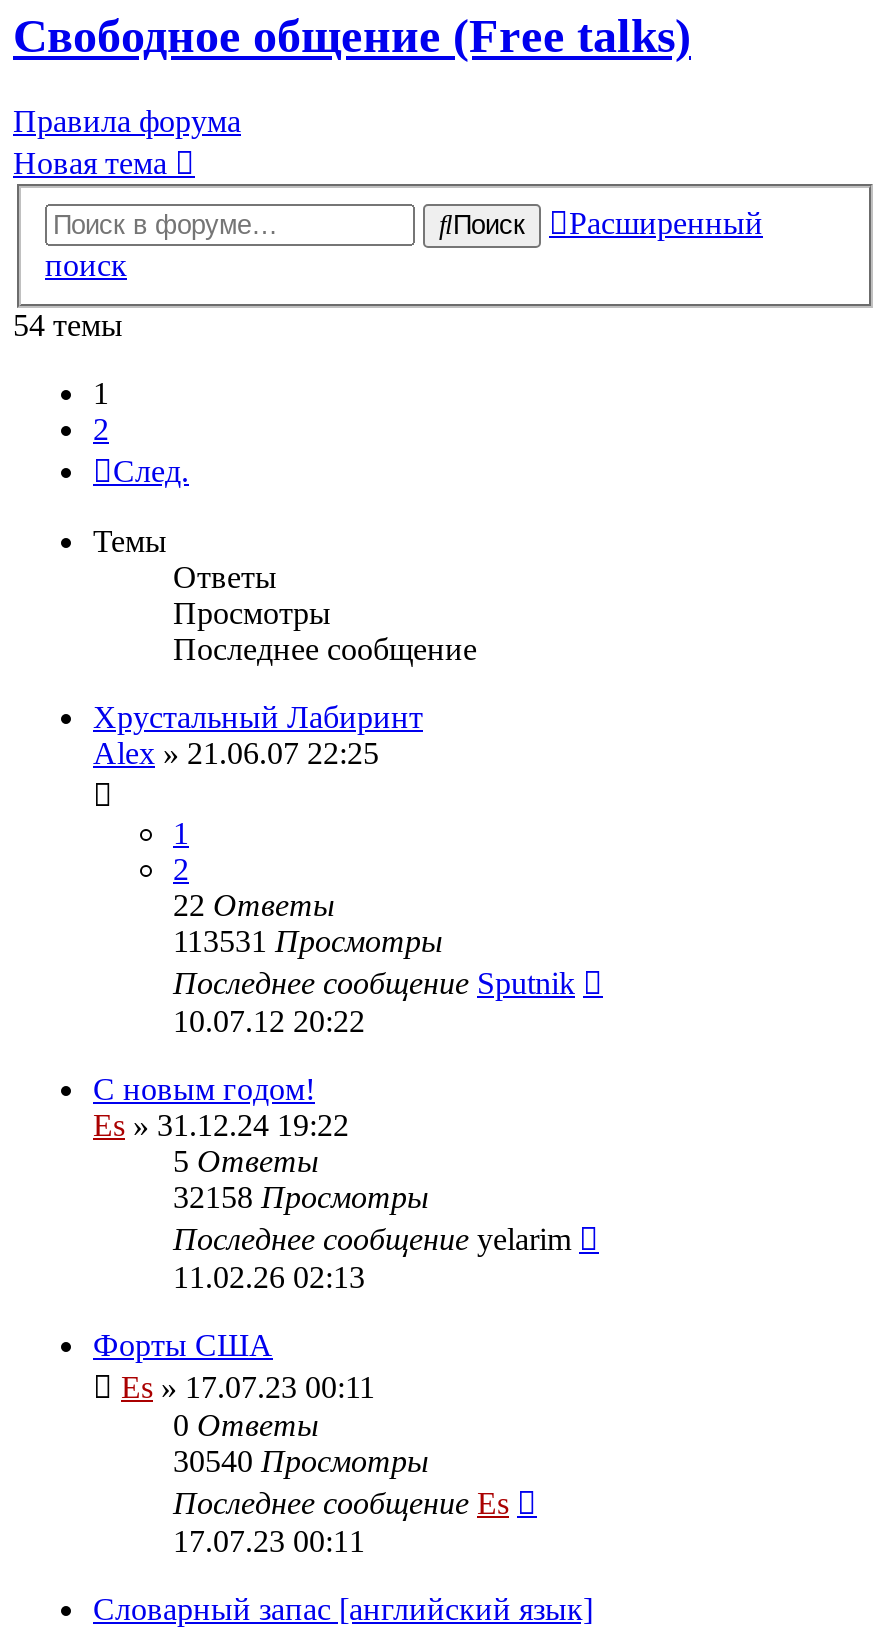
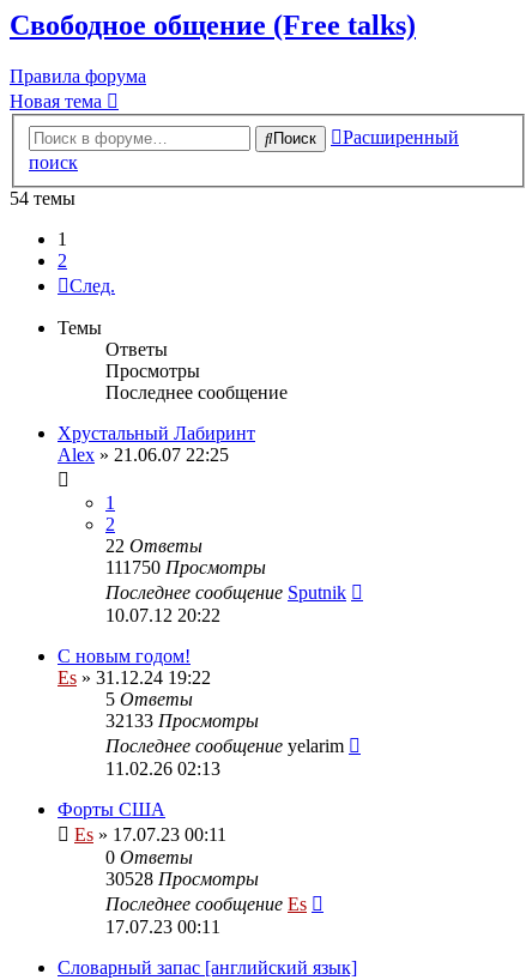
[173,924,443,958] 113531 Просмотры -> [105,557,266,577] 111750 Просмотры
[173,1180,429,1214] 32158 Просмотры -> [105,710,259,731] 32133 Просмотры
[173,1444,429,1478] 30540 Просмотры -> [105,868,259,889] 30528 Просмотры

